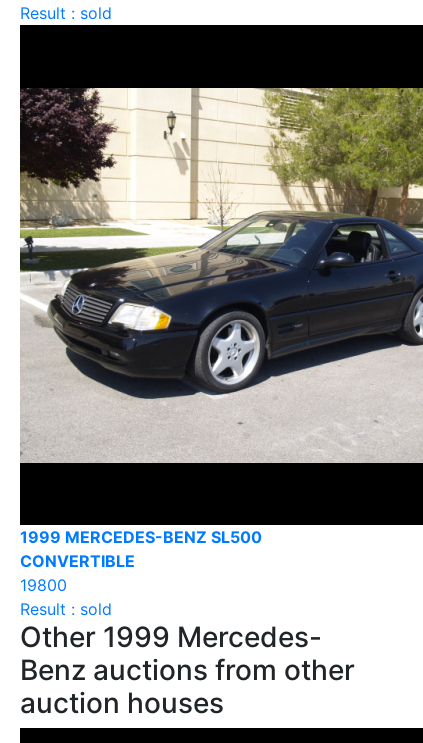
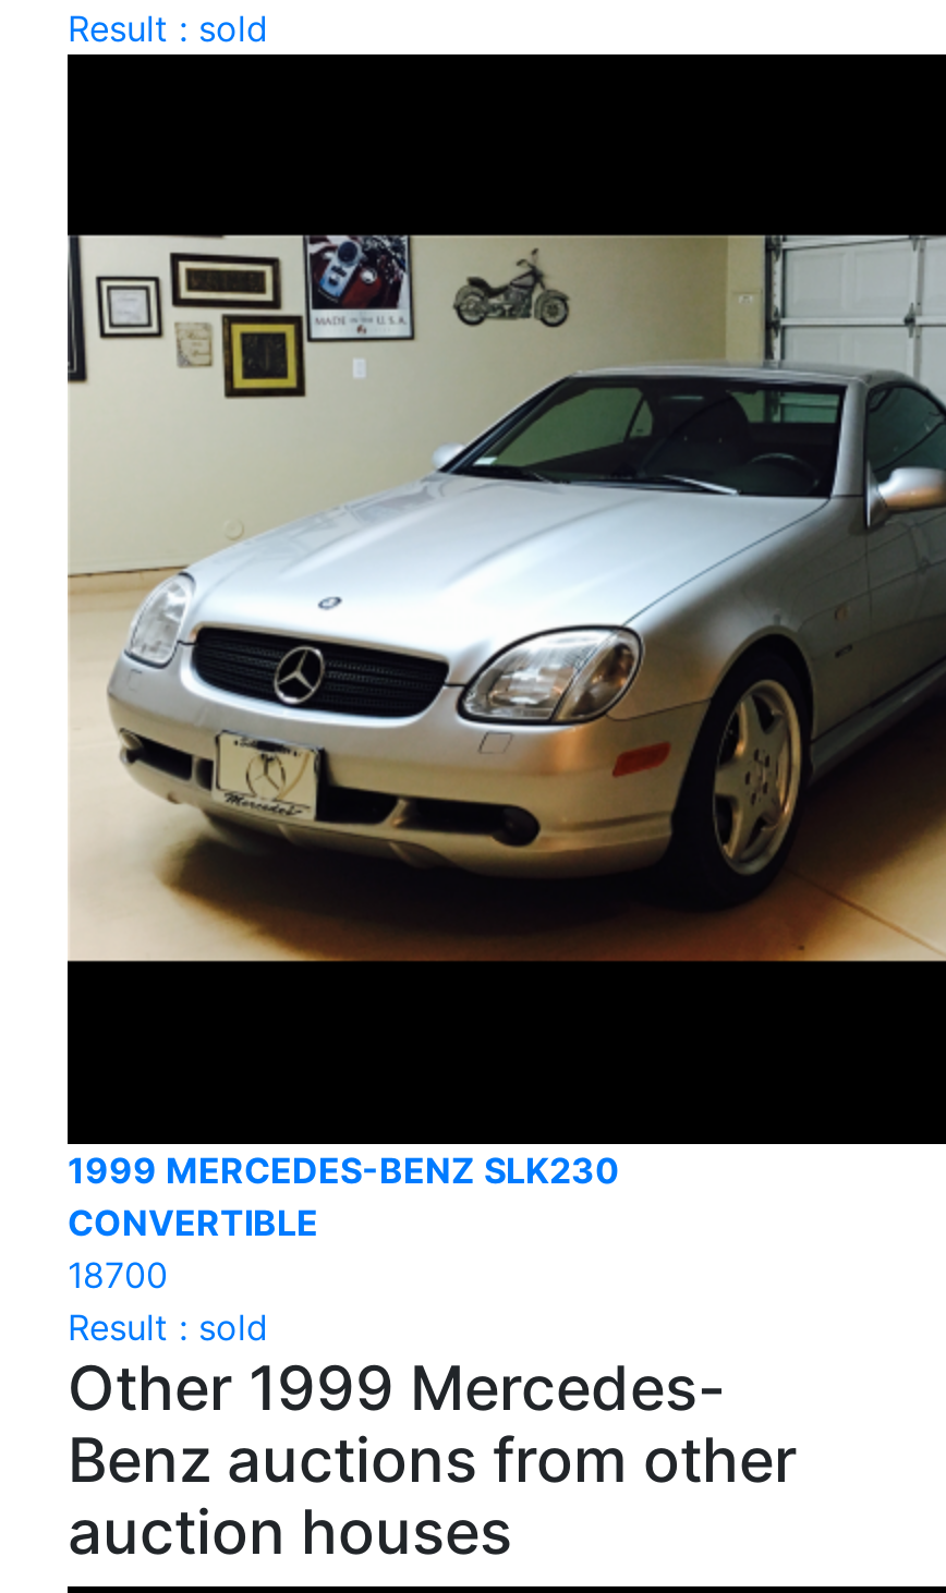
[19,87,420,464] [image] -> [65,192,939,1009] [image]
[20,527,262,547] 1999 MERCEDES-BENZ SL500 -> [68,1148,619,1192] 1999 MERCEDES-BENZ SLK230
[20,575,67,595] 19800 -> [68,1253,168,1297] 18700

